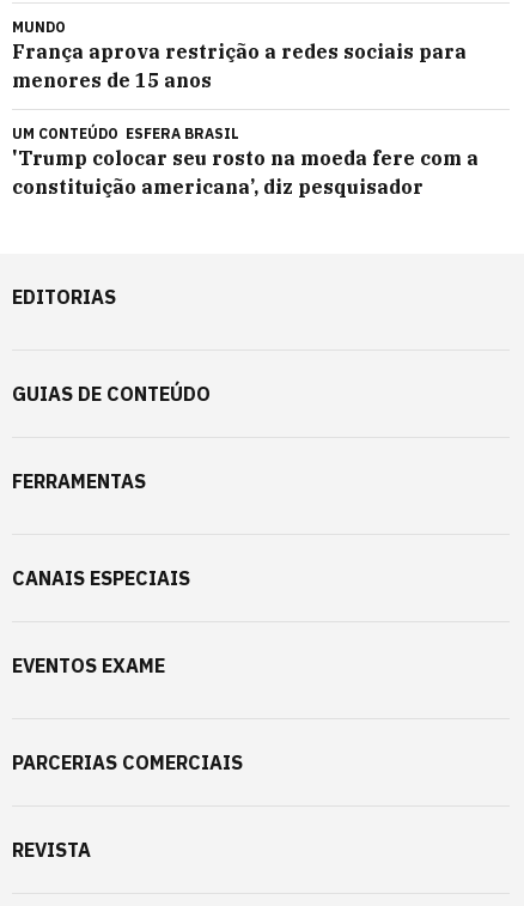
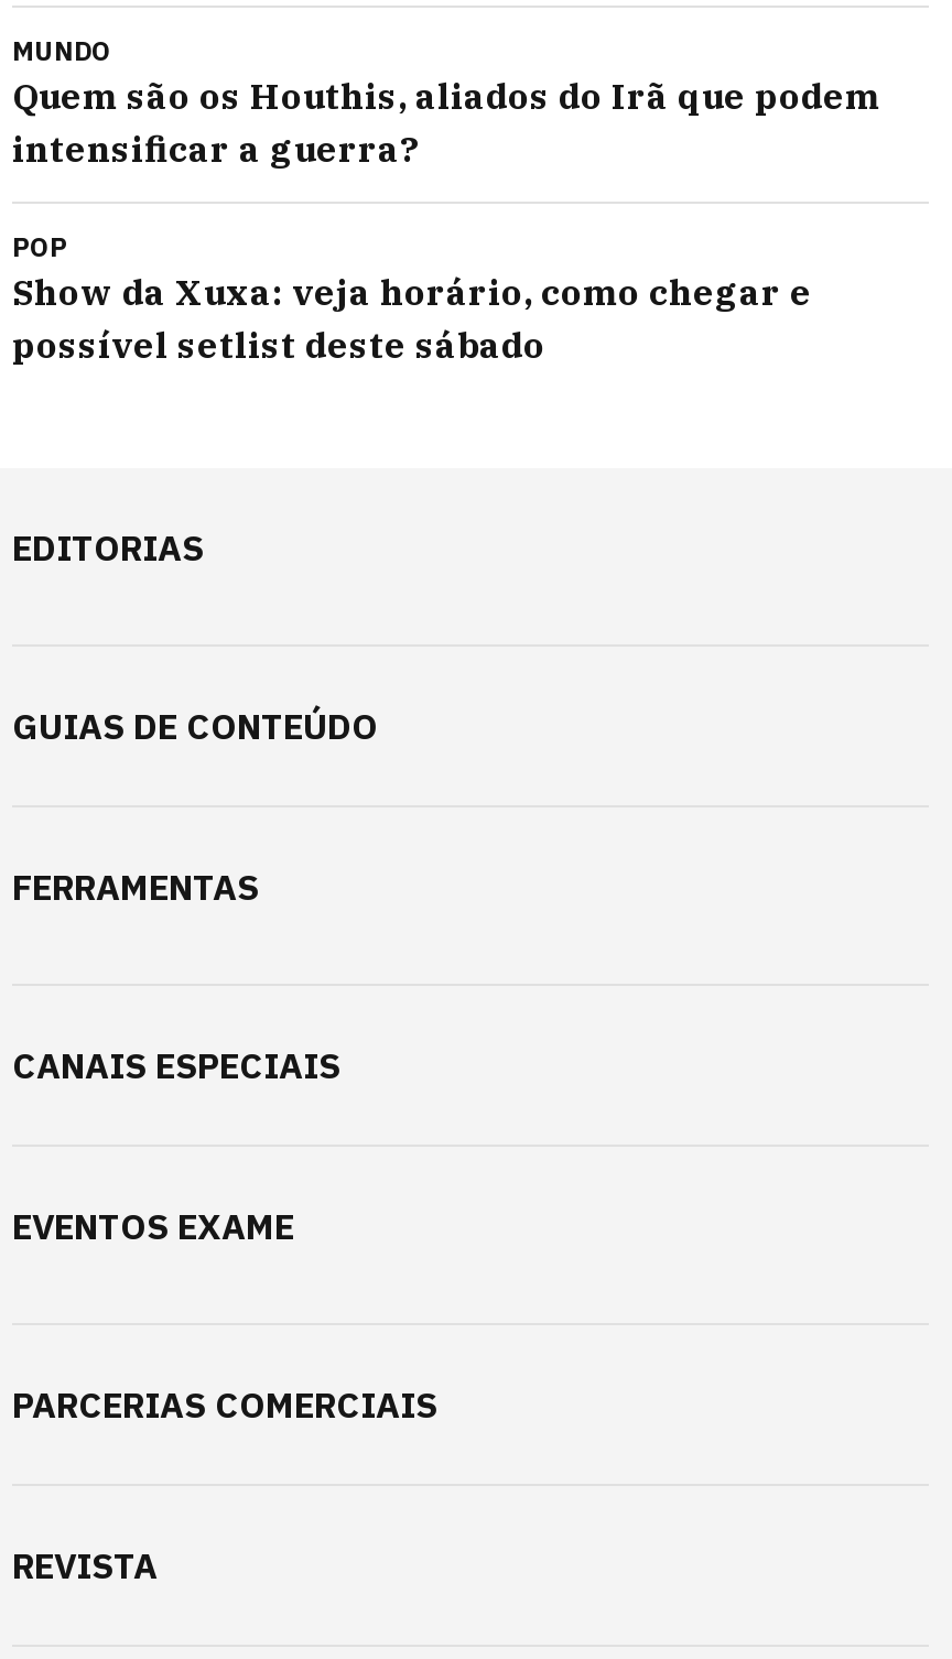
[12,39,467,92] França aprova restrição a redes sociais para | menores de 15 anos -> [12,74,880,171] Quem são os Houthis, aliados do Irã que podem | intensificar a guerra?
[12,124,479,199] UM CONTEÚDO ESFERA BRASIL | 'Trump colocar seu rosto na moeda fere com a | constituição americana’, diz pesquisador -> [12,230,812,367] POP | Show da Xuxa: veja horário, como chegar e | possível setlist deste sábado

